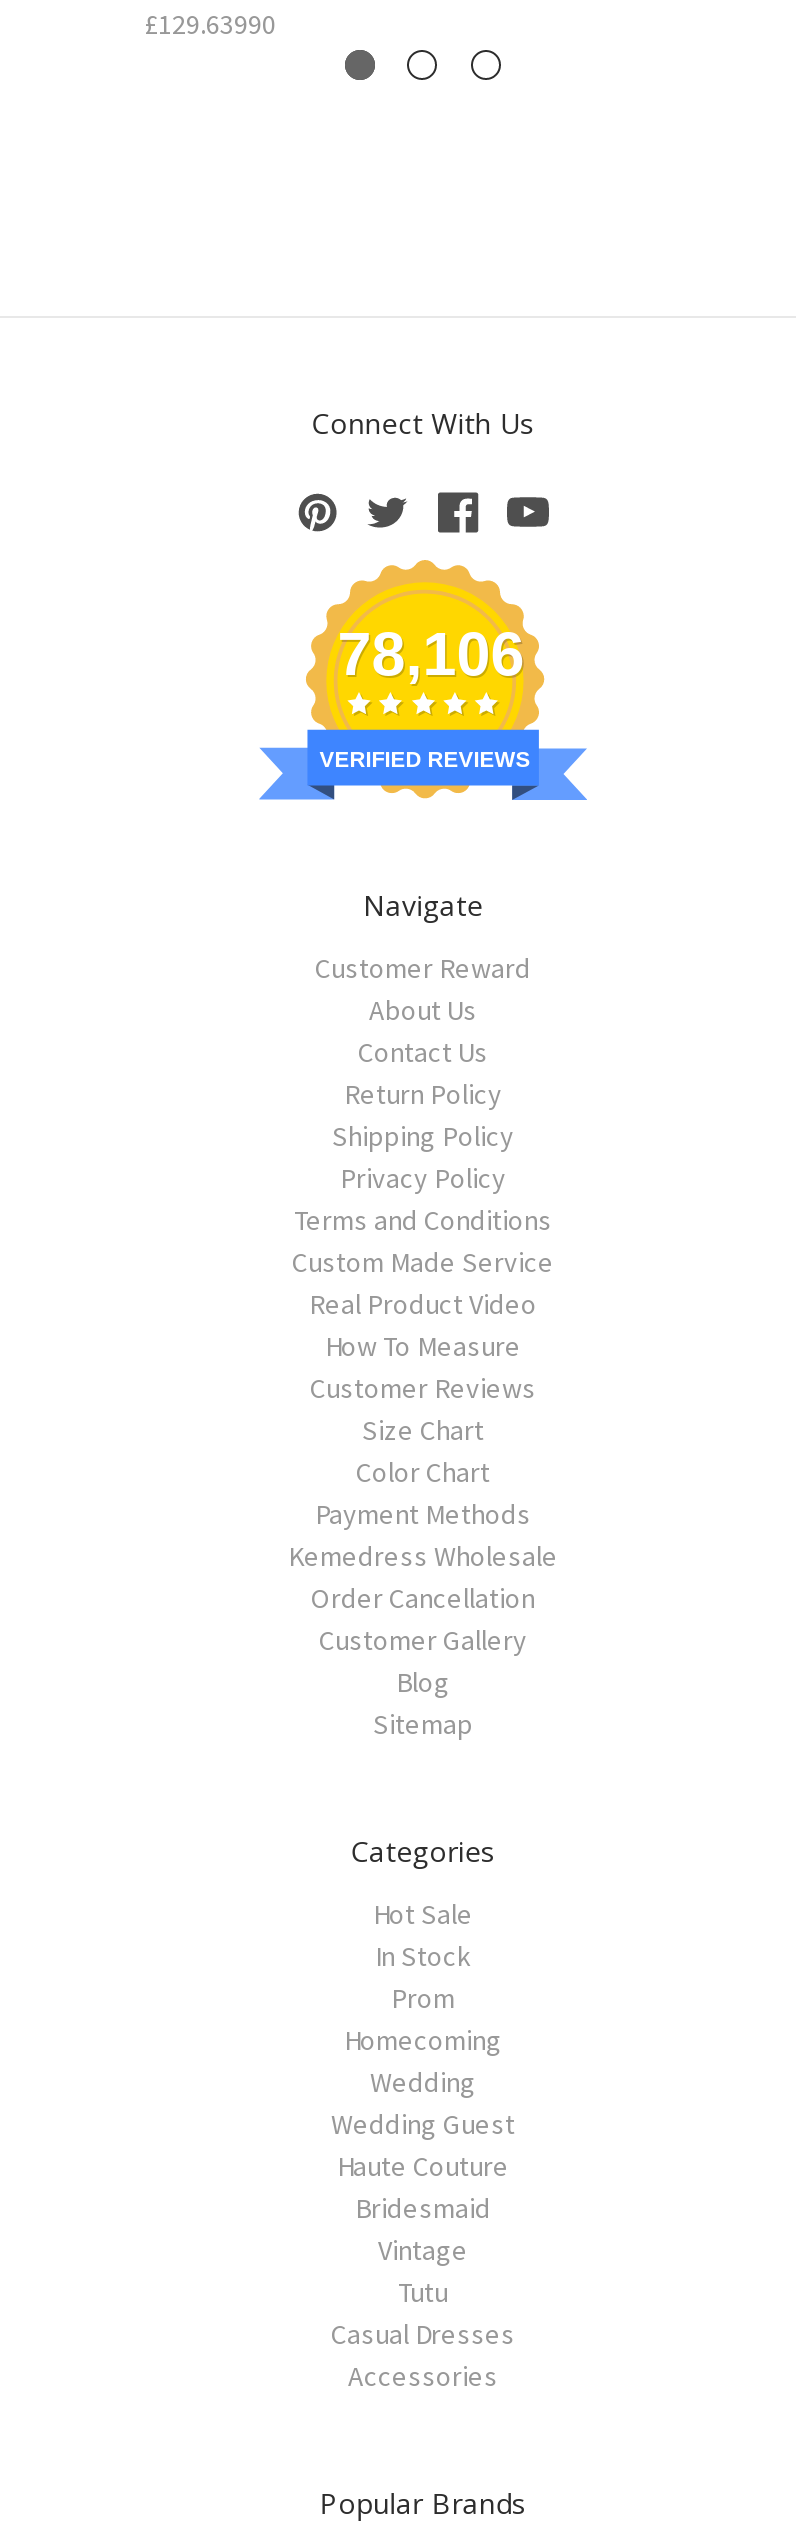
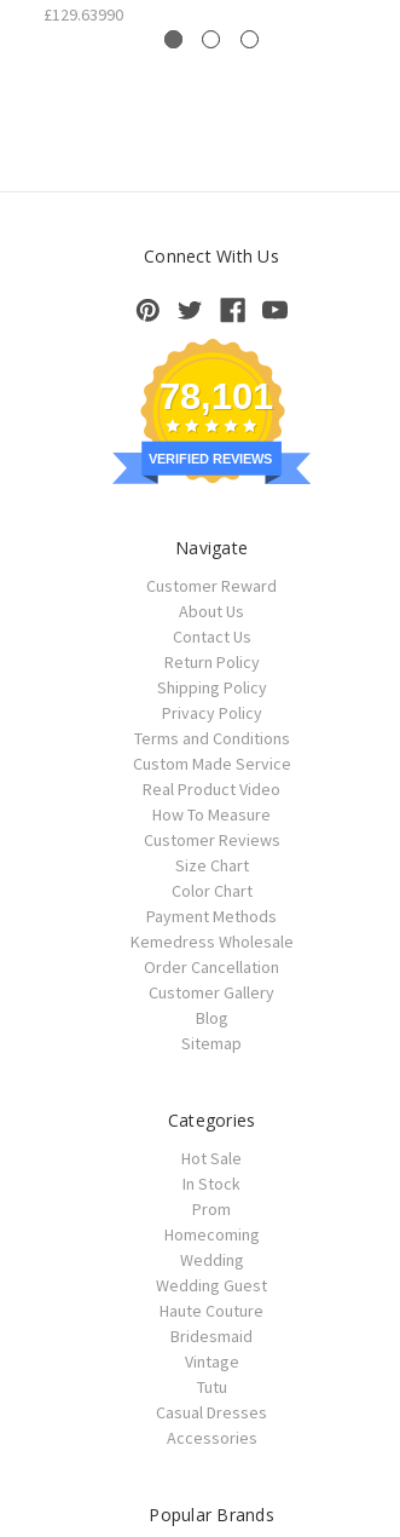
[336,620,523,689] 78,106 -> [159,375,273,418] 78,101

